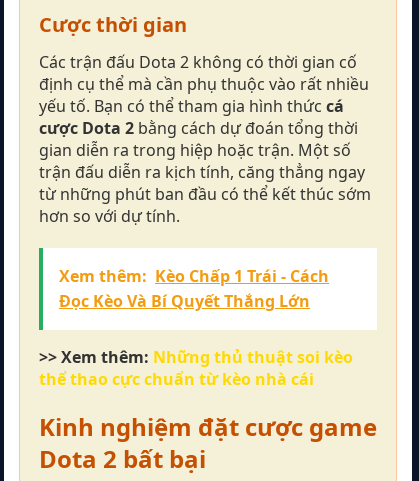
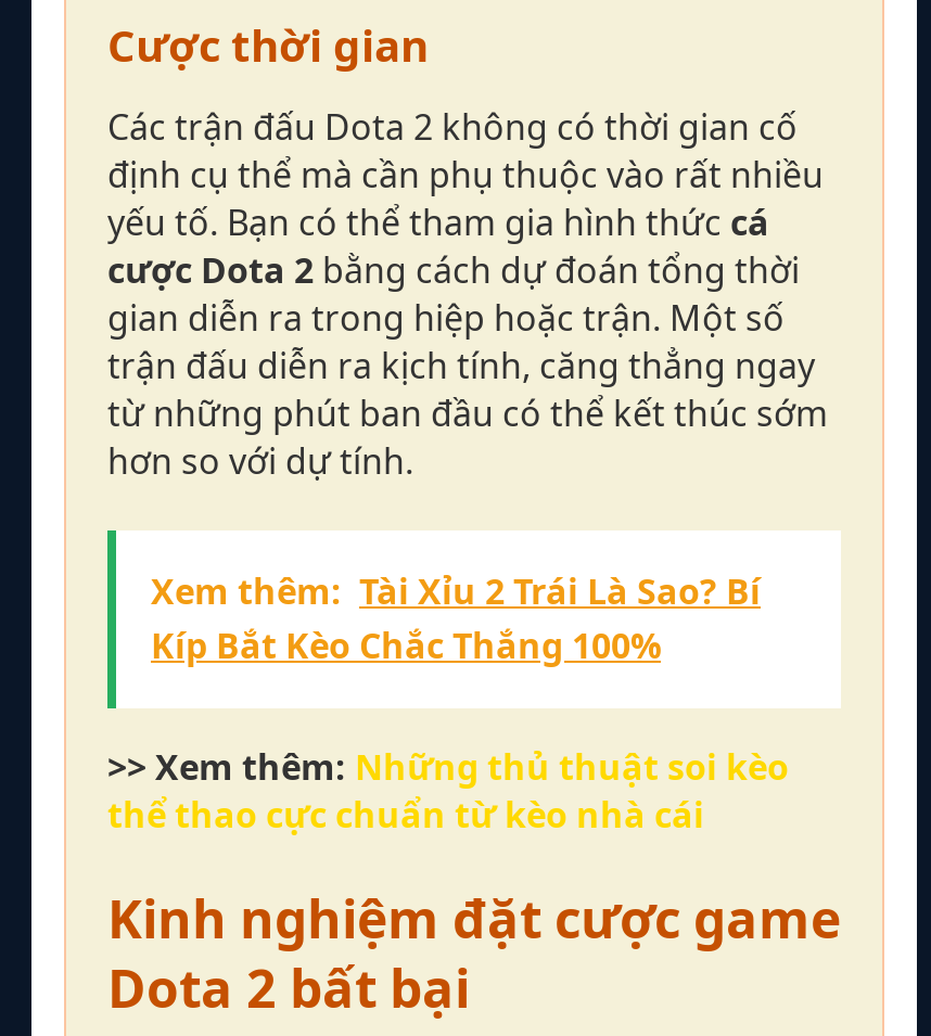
[59,265,329,312] Xem thêm: Kèo Chấp 1 Trái - Cách | Đọc Kèo Và Bí Quyết Thắng Lớn -> [151,568,761,670] Xem thêm: Tài Xỉu 2 Trái Là Sao? Bí | Kíp Bắt Kèo Chắc Thắng 100%

